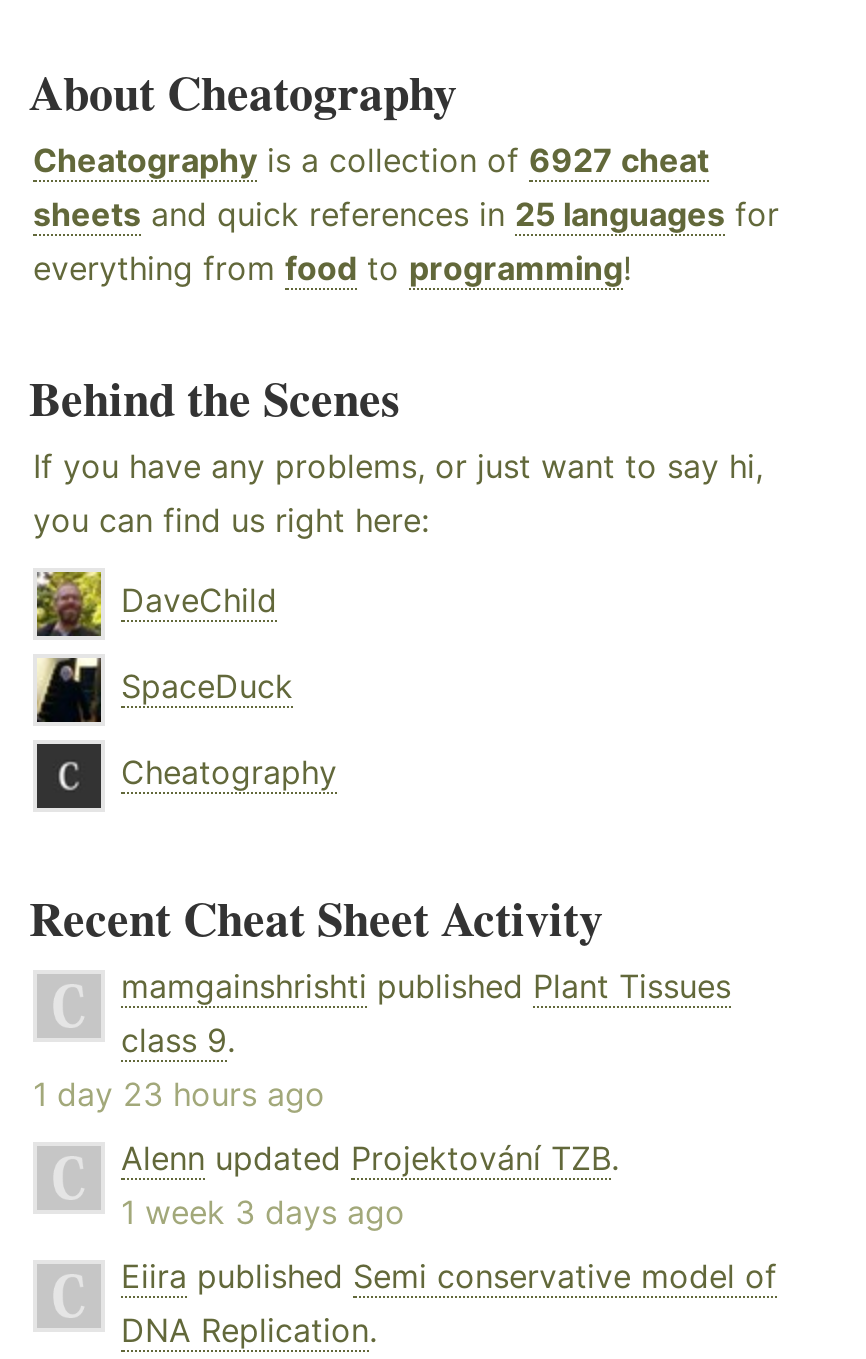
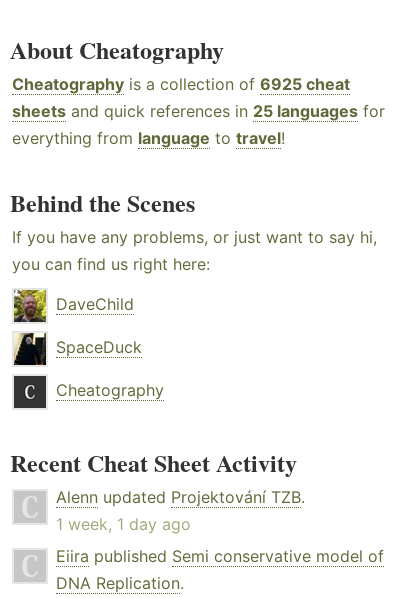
[33,140,709,180] Cheatography is a collection of 6927 cheat -> [12,74,350,94] Cheatography is a collection of 6925 cheat
[33,248,631,288] everything from food to programming! -> [12,128,285,148] everything from language to travel!
[33,966,731,1114] mamgainshrishti published Plant Tissues | class 9. | 1 day 23 hours ago -> none
[121,1192,405,1232] 1 week 3 days ago -> [56,514,191,534] 1 week, 1 day ago

